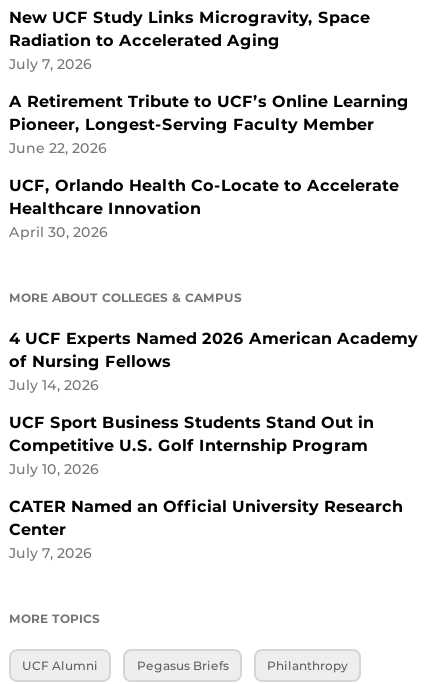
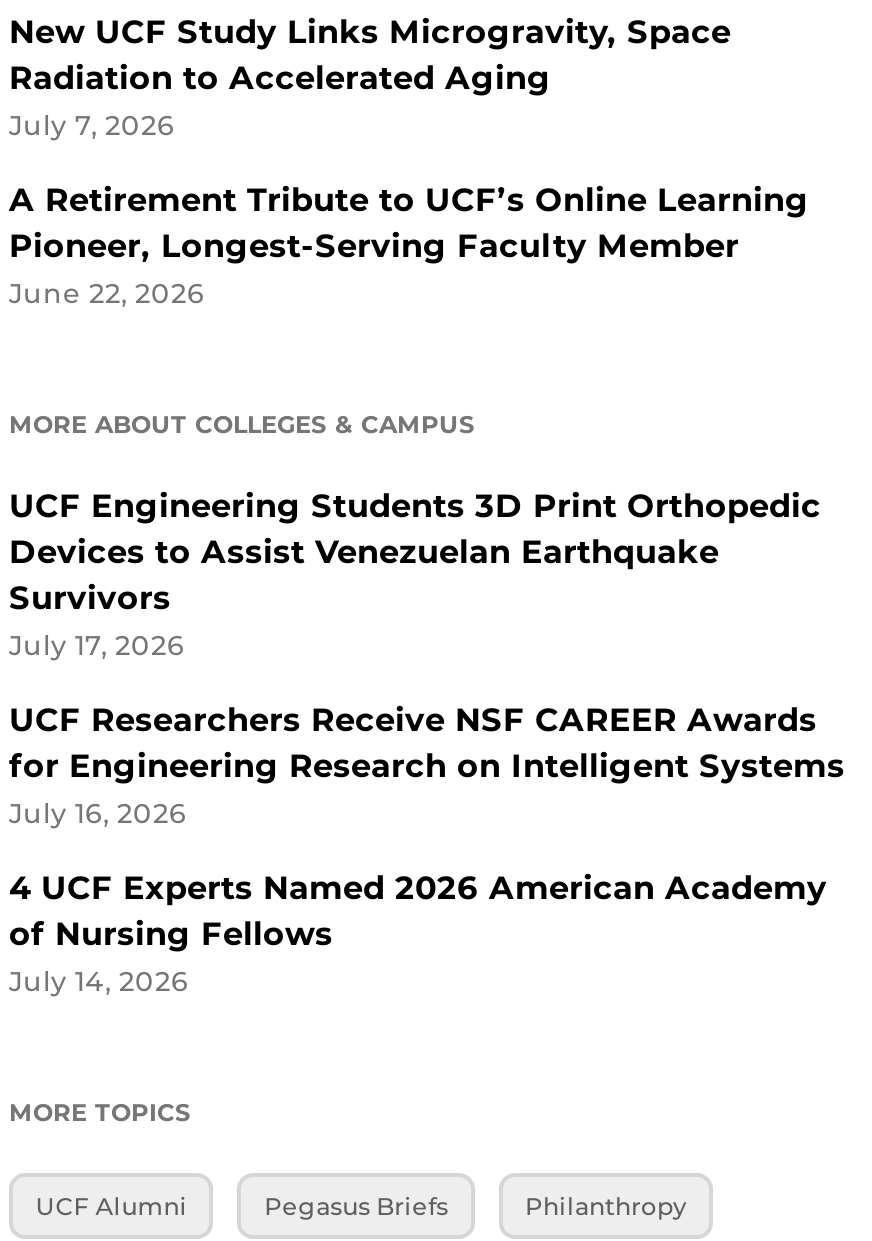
[9,176,399,240] UCF, Orlando Health Co-Locate to Accelerate | Healthcare Innovation | April 30, 2026 -> none
moved [9,290,242,305] -> [9,410,475,440]: MORE ABOUT COLLEGES & CAMPUS
none -> [9,488,845,830] UCF Engineering Students 3D Print Orthopedic | Devices to Assist Venezuelan Earthquake | Survivors | July 17, 2026 | UCF Researchers Receive NSF CAREER Awards | for Engineering Research on Intelligent Systems | July 16, 2026
moved [9,329,418,393] -> [9,870,827,998]: 4 UCF Experts Named 2026 American Academy | of Nursing Fellows | July 14, 2026
[9,413,403,561] UCF Sport Business Students Stand Out in | Competitive U.S. Golf Internship Program | July 10, 2026 | CATER Named an Official University Research | Center | July 7, 2026 -> none

